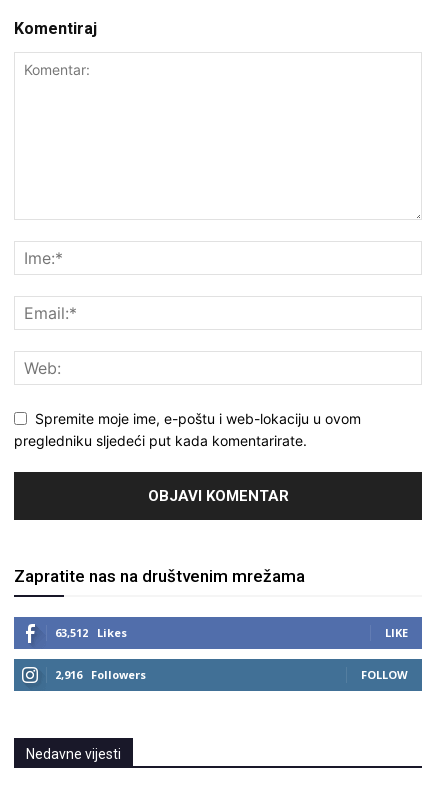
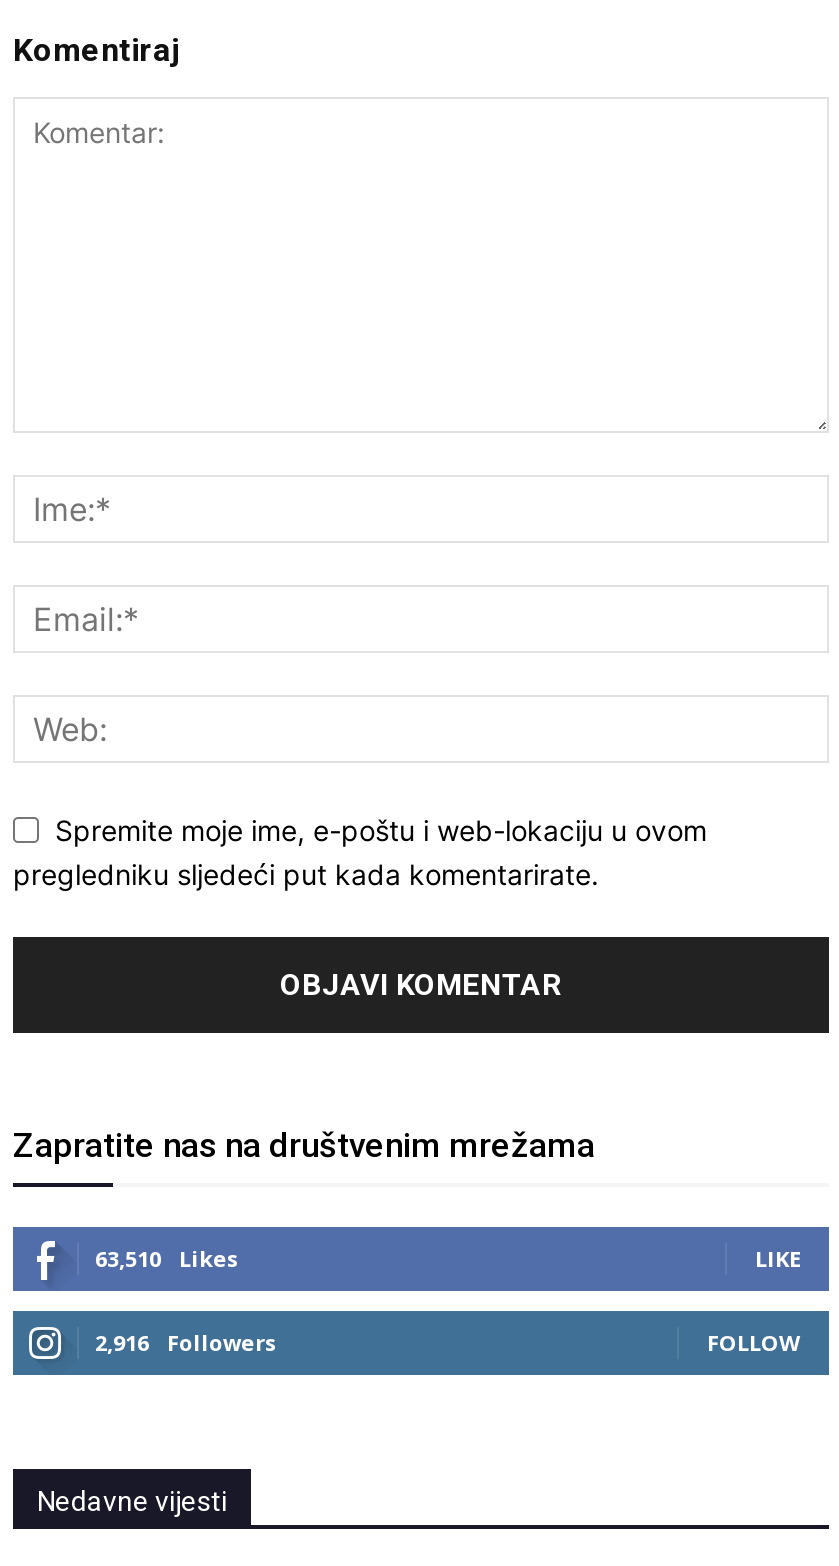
[55,625,127,640] 63,512 Likes -> [95,1244,239,1274] 63,510 Likes

